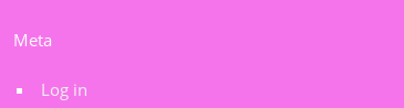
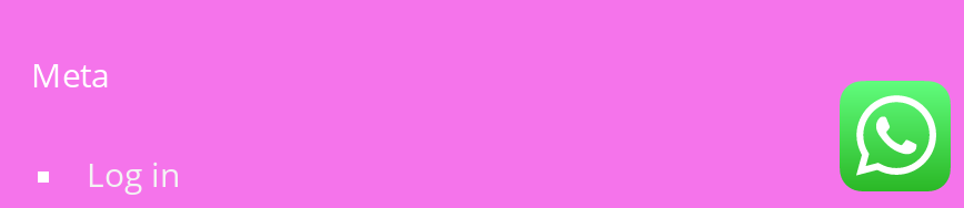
none -> [837,79,953,194] [image]

